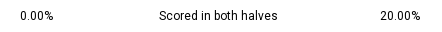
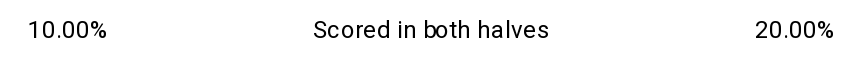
[20,9,53,23] 0.00% -> [28,16,108,44] 10.00%

